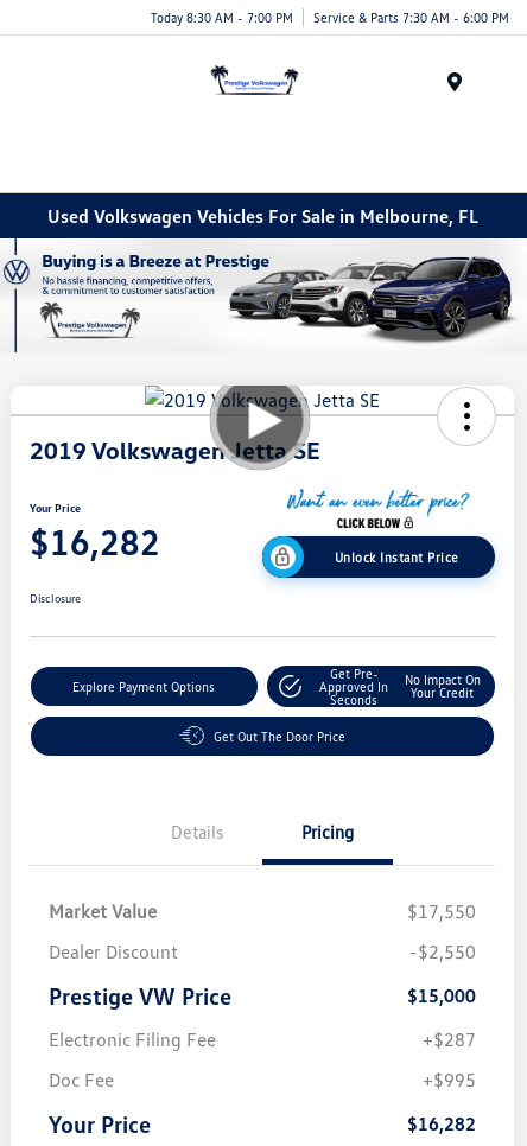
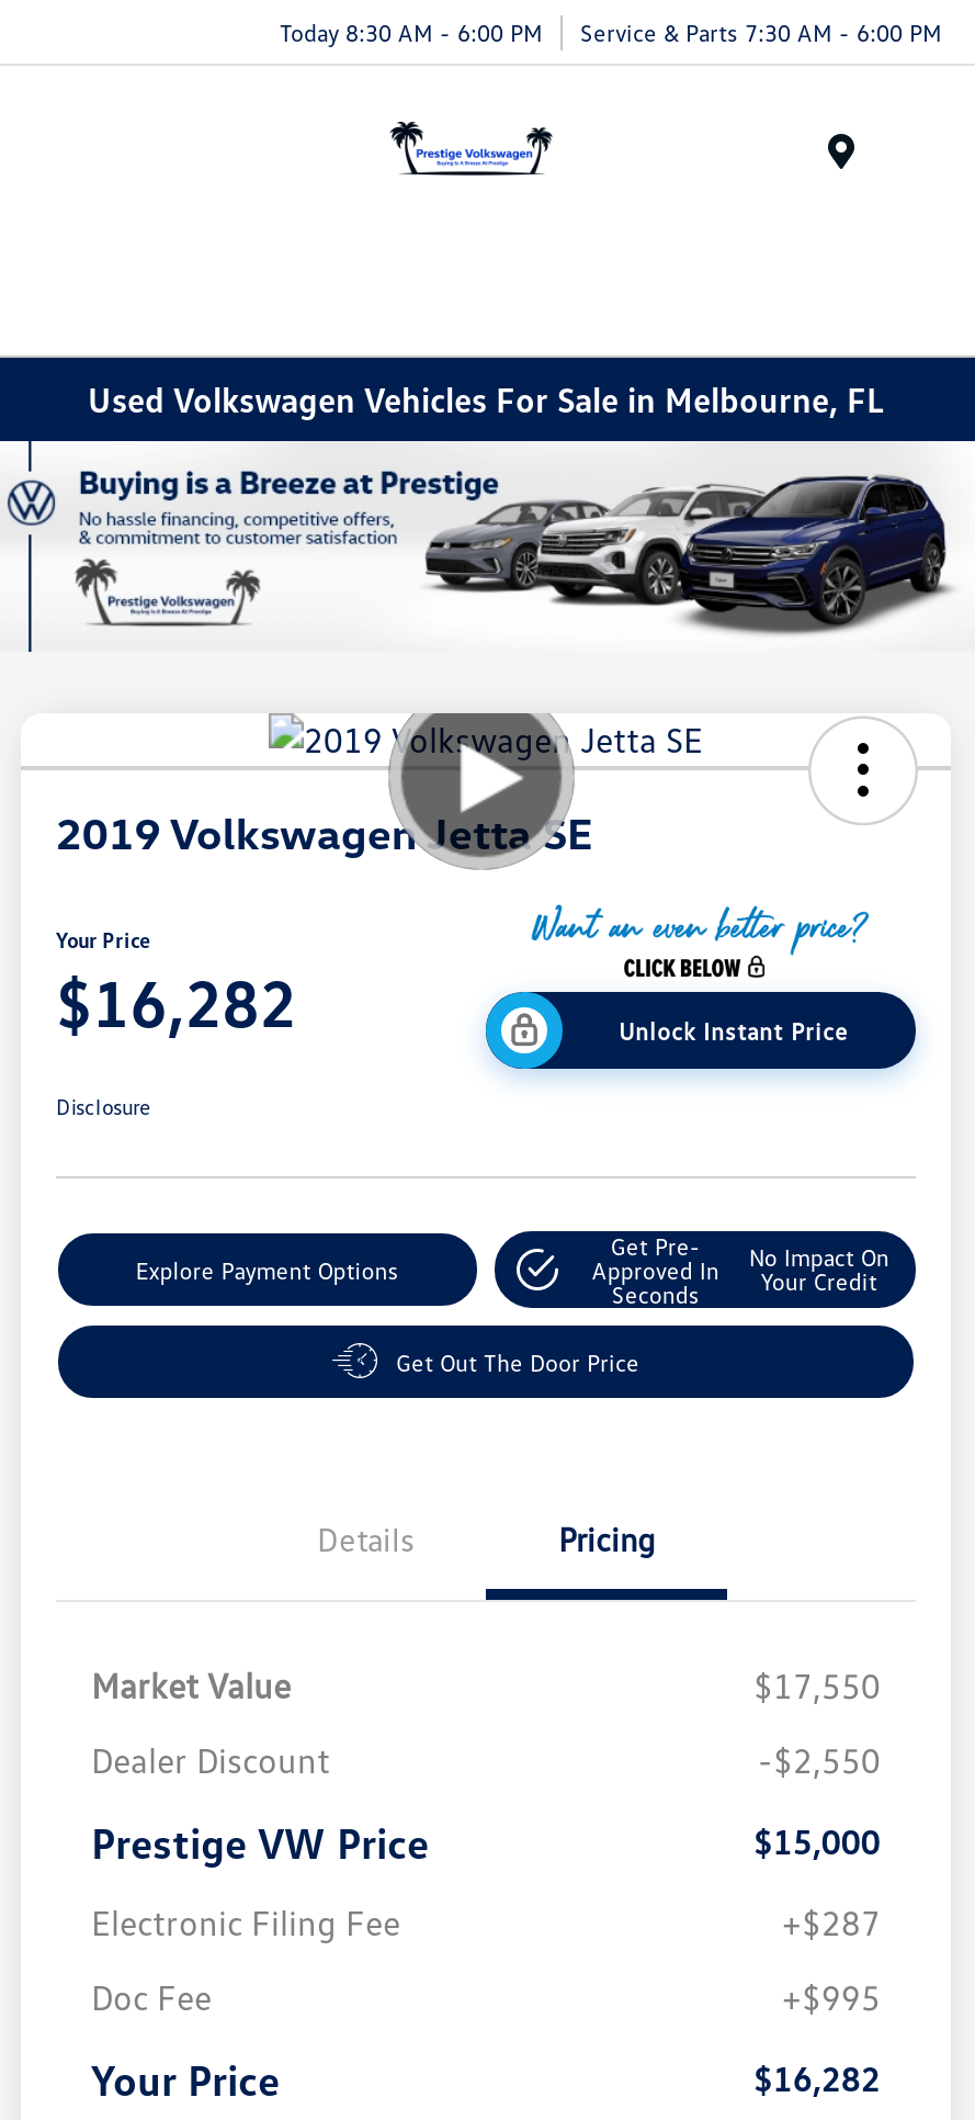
[151,9,509,24] Today 8:30 AM - 7:00 PM Service & Parts 7:30 AM - 6:00 PM -> [280,16,942,45] Today 8:30 AM - 6:00 PM Service & Parts 7:30 AM - 6:00 PM

